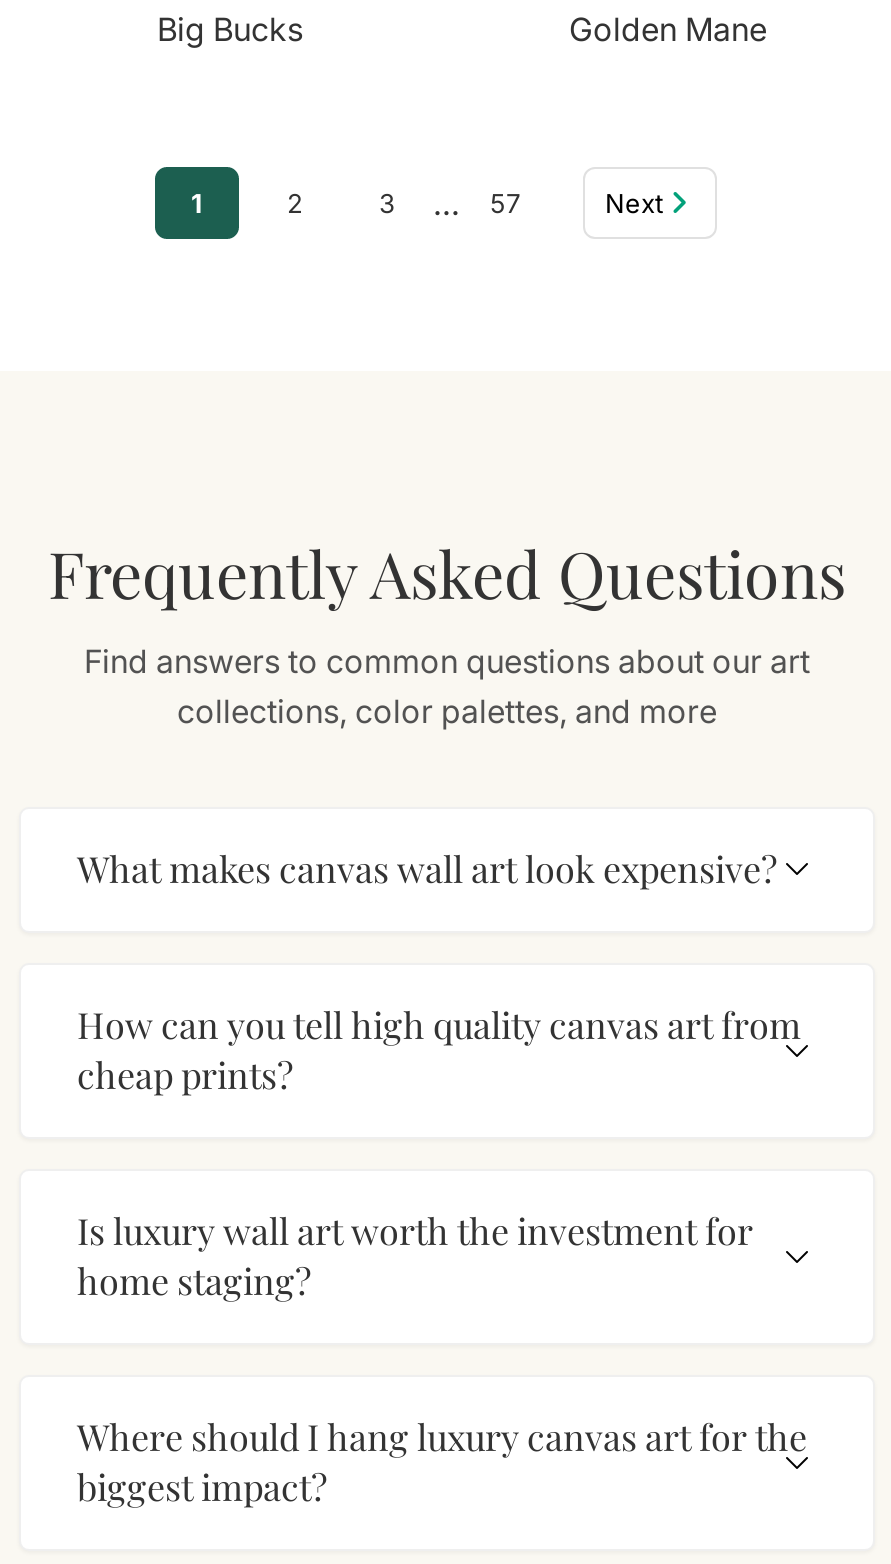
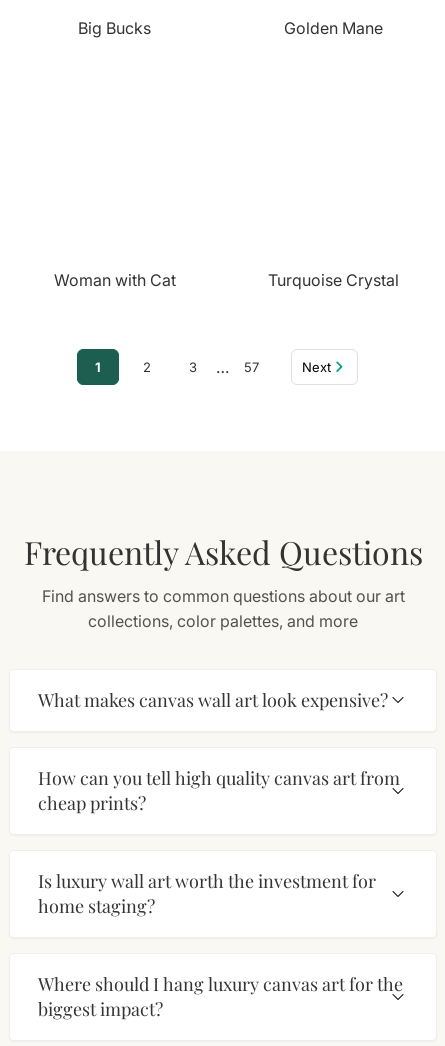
none -> [53,270,399,290] Woman with Cat | Turquoise Crystal

